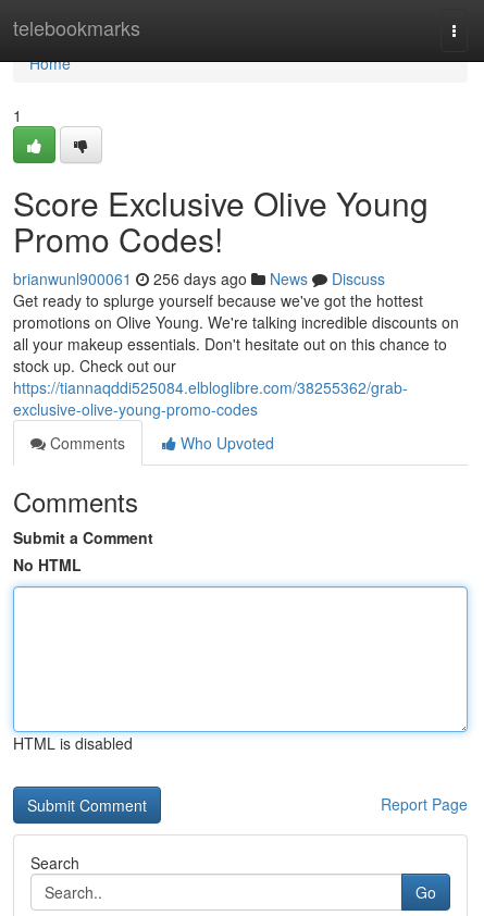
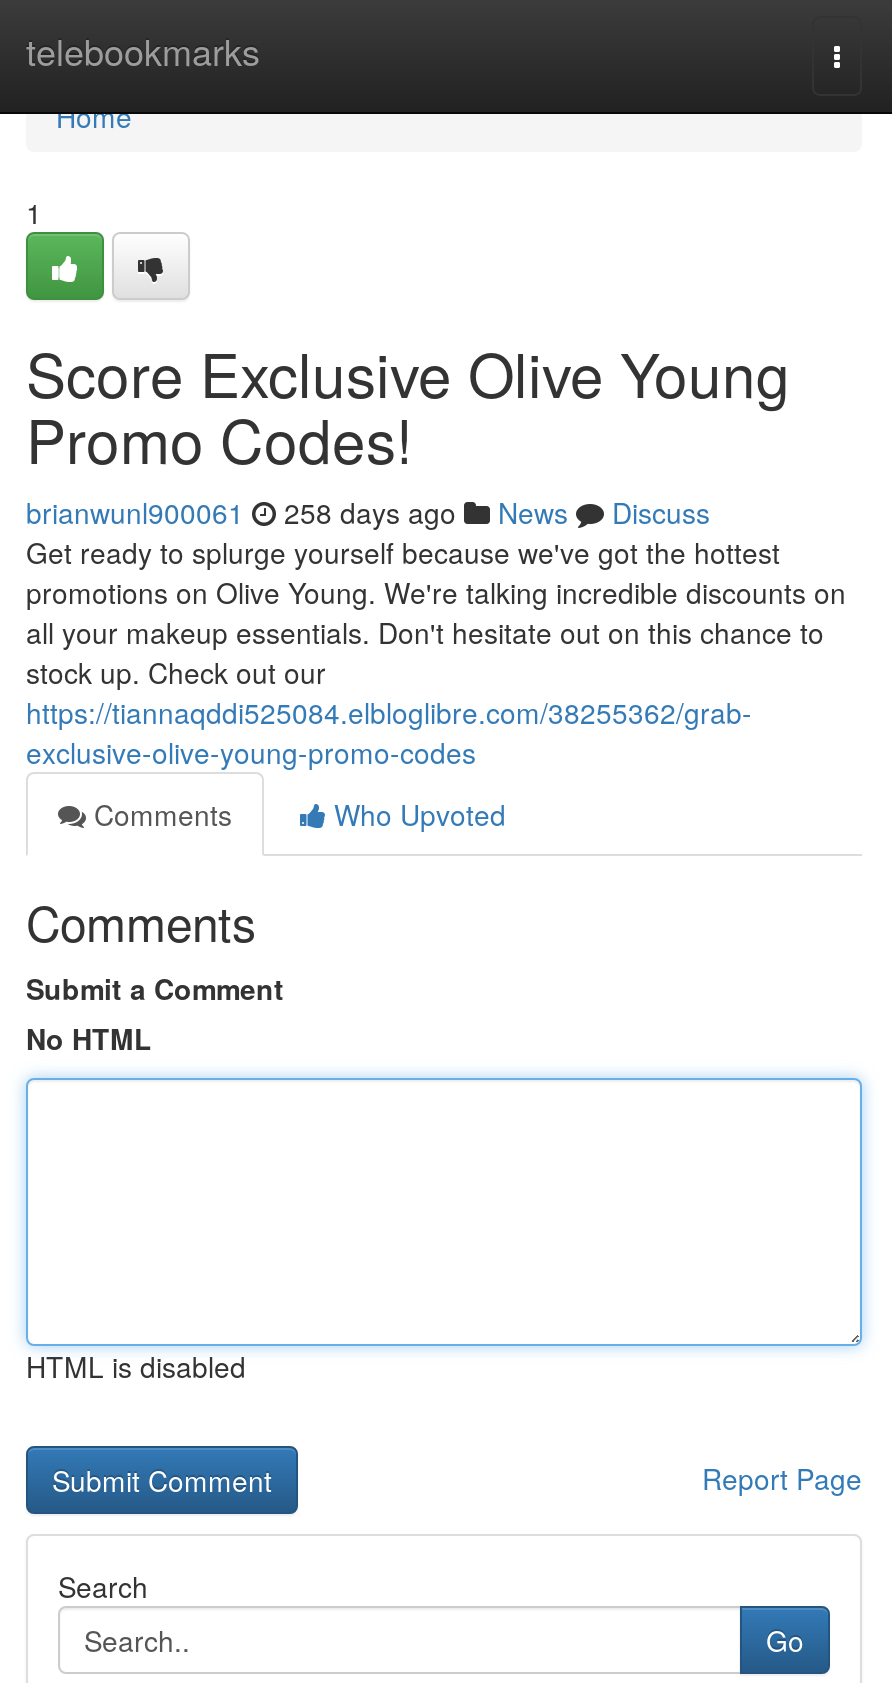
[13,268,385,289] brianwunl900061 256 days ago News Discuss -> [26,492,710,532] brianwunl900061 258 days ago News Discuss

